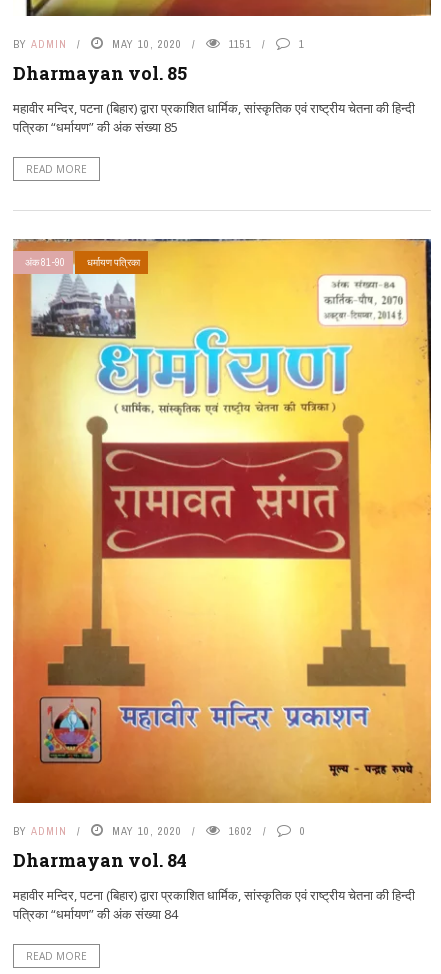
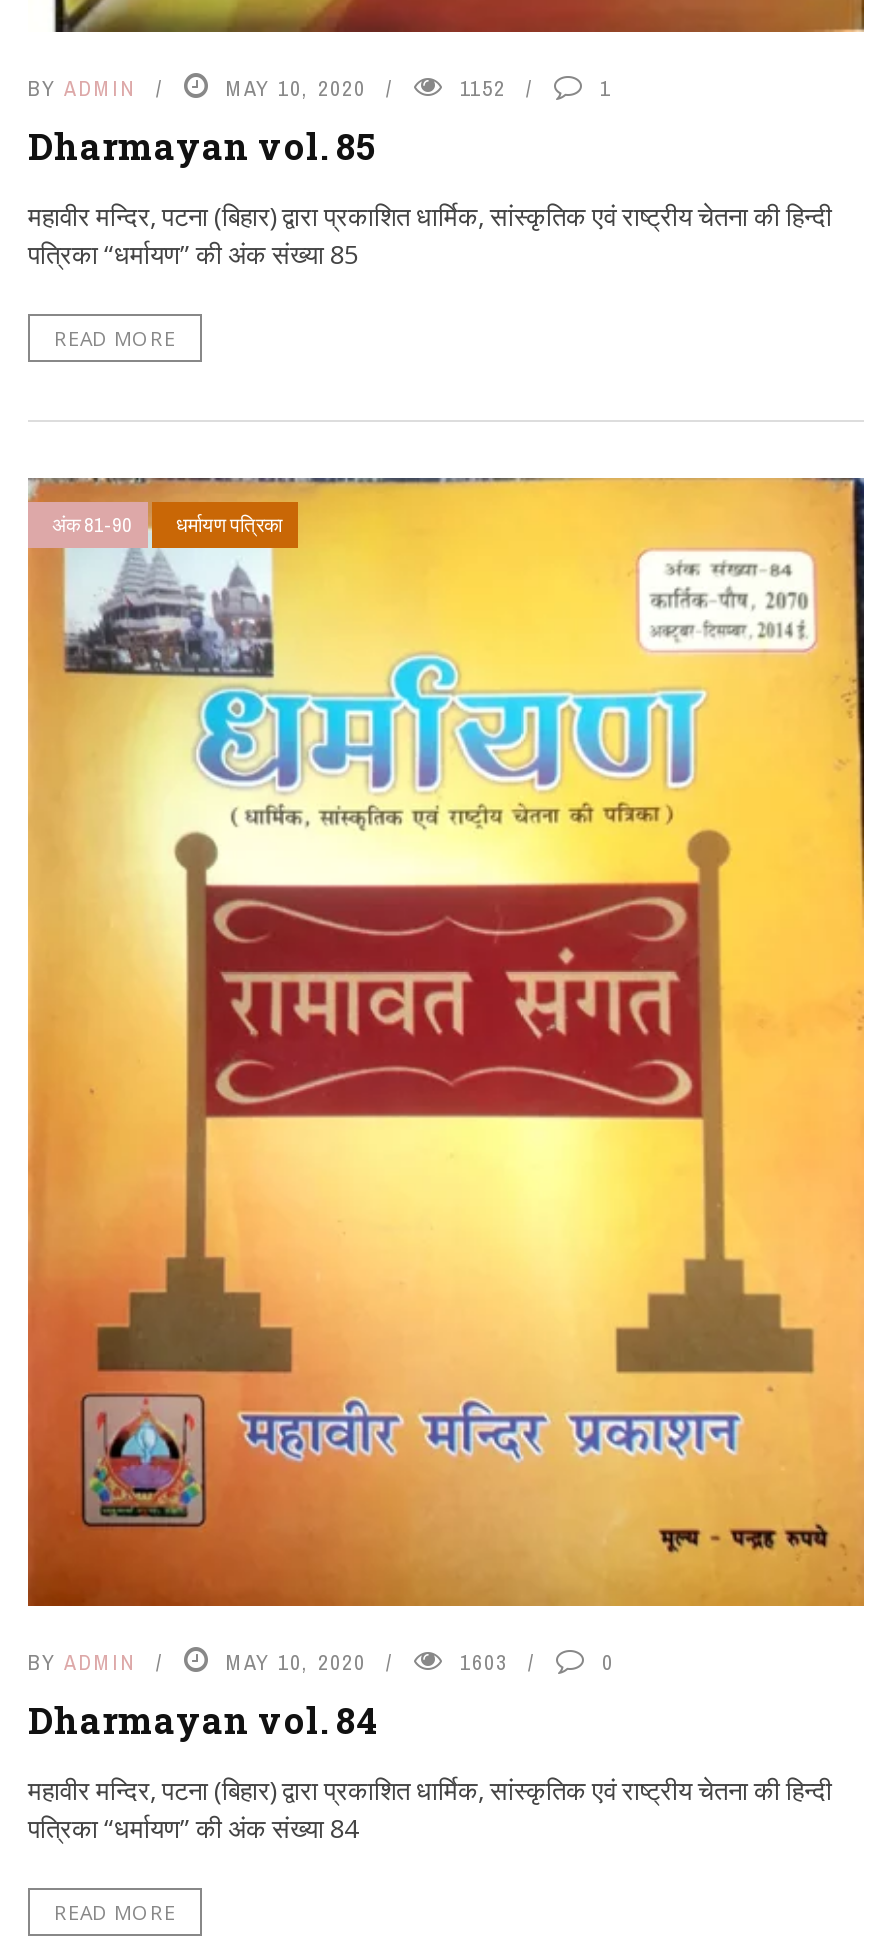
[229,37,252,51] 1151 -> [460,75,506,103] 1152
[229,823,253,837] 1602 -> [460,1647,508,1675] 1603

